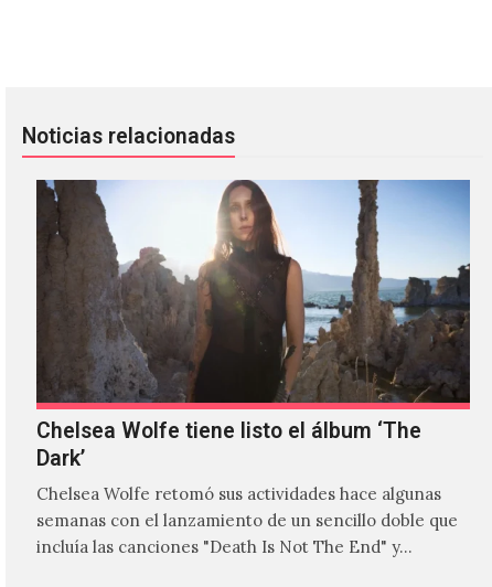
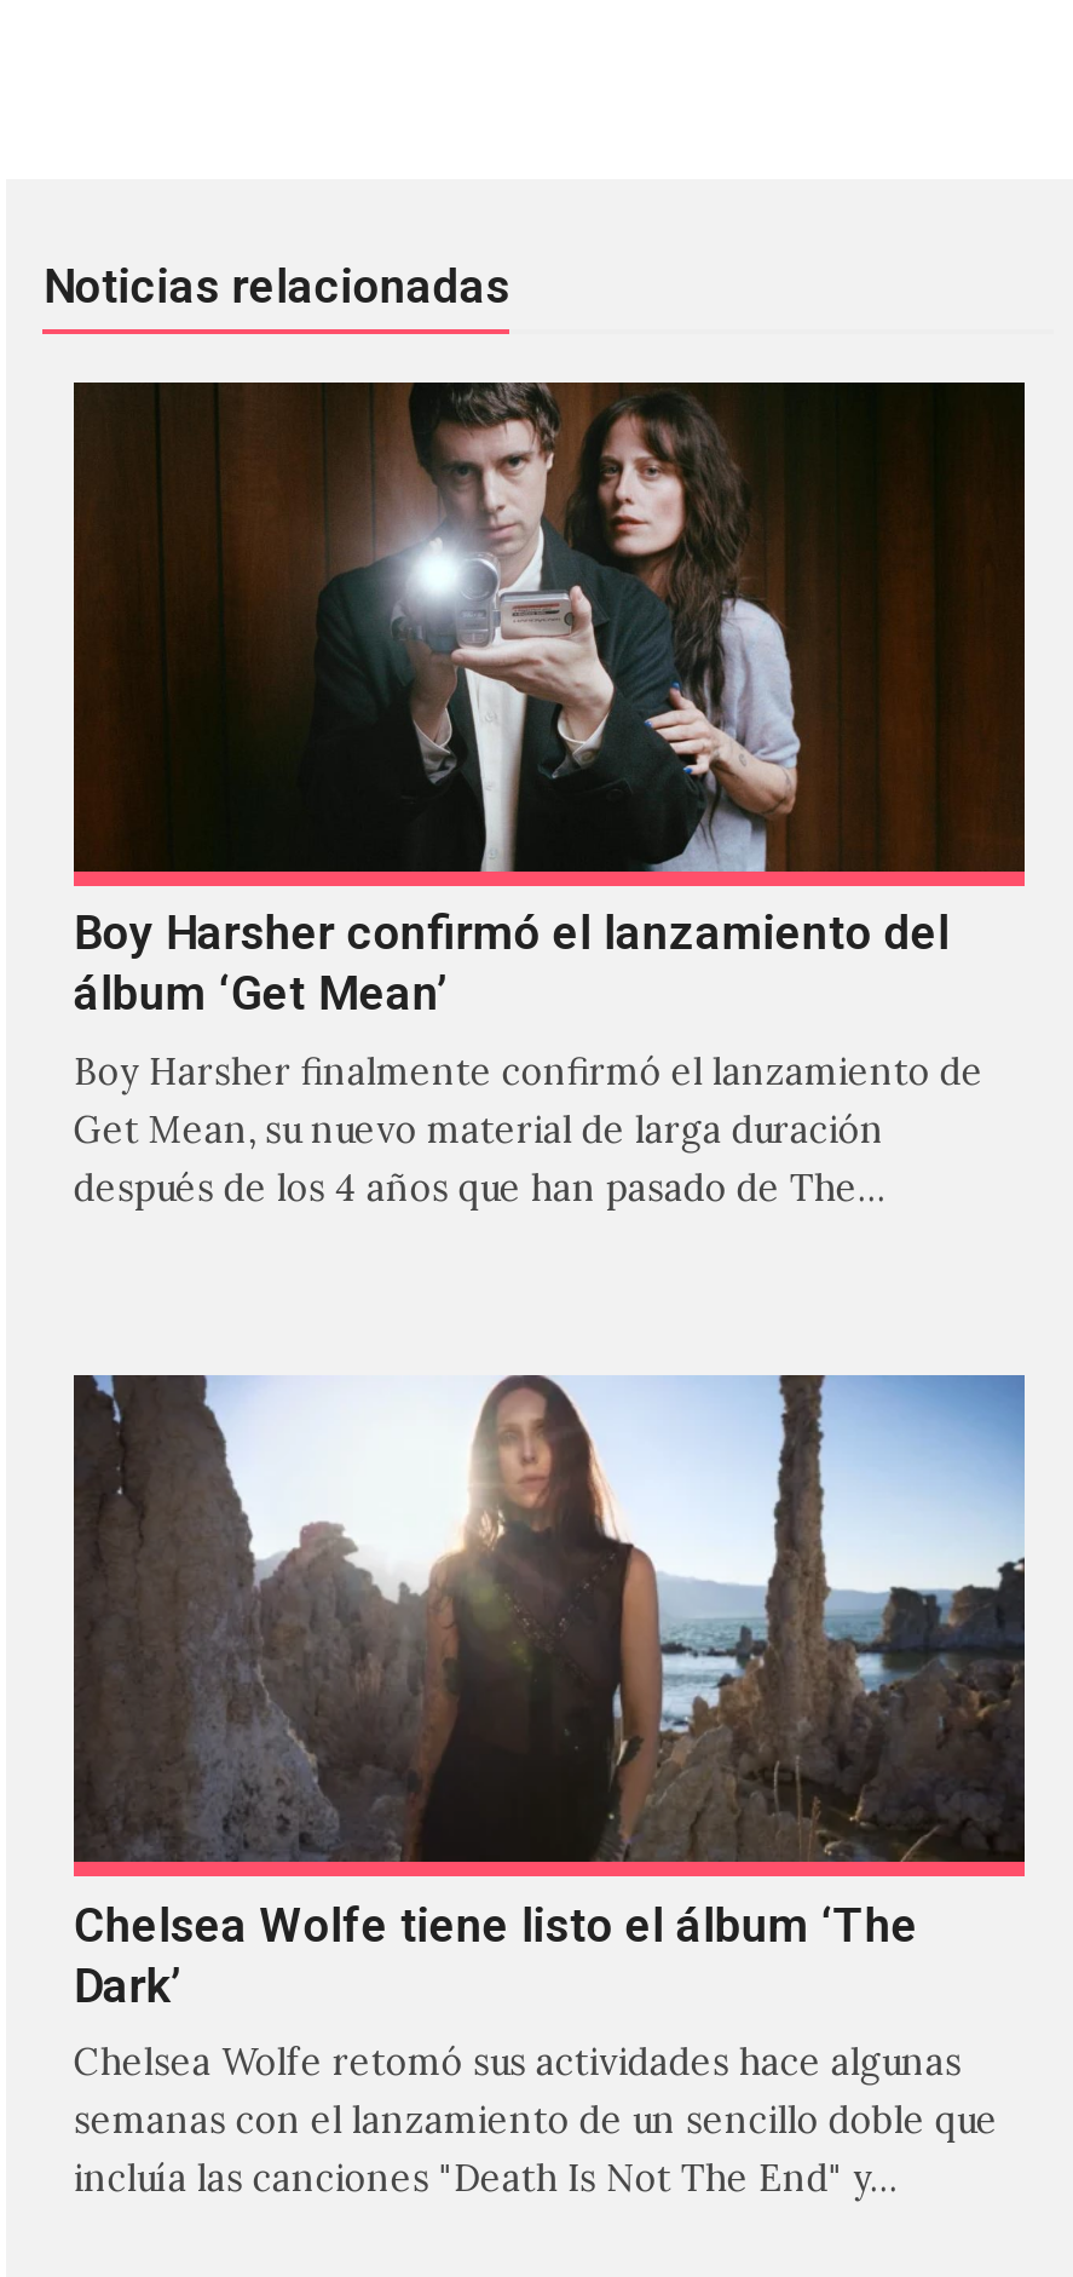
none -> [74,380,1027,1210] [image] | Boy Harsher confirmó el lanzamiento del | álbum ‘Get Mean’ | Boy Harsher finalmente confirmó el lanzamiento de | Get Mean, su nuevo material de larga duración | después de los 4 años que han pasado de The…

